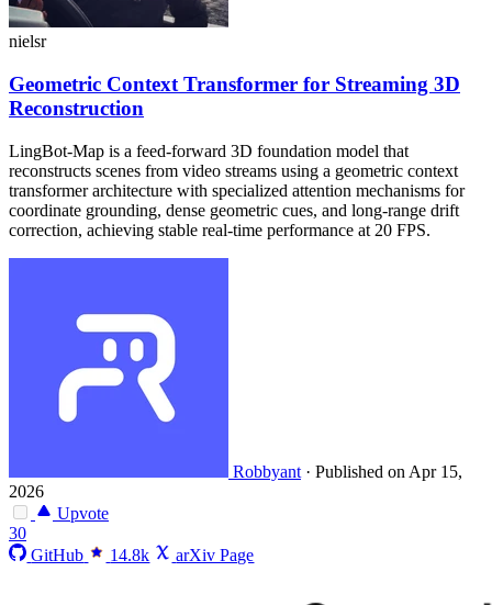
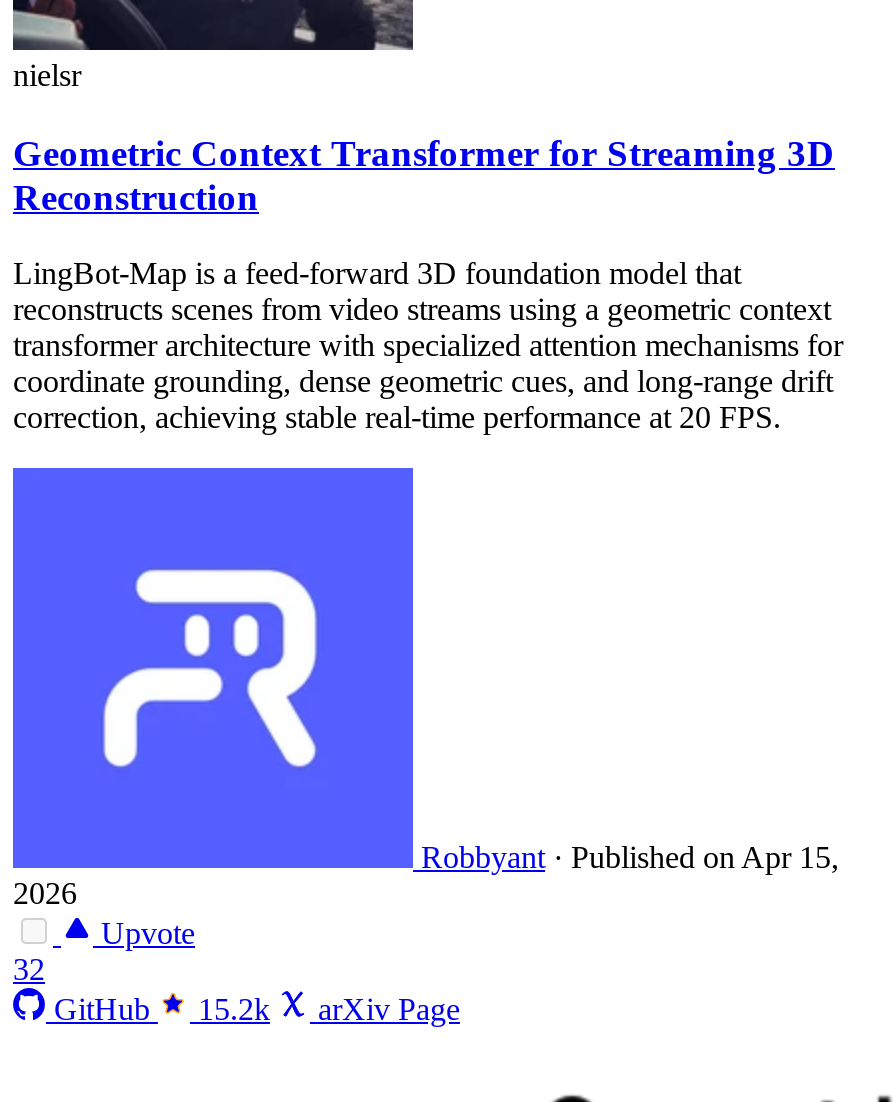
[9,523,26,542] 30 -> [13,953,45,987] 32
[31,545,254,564] GitHub 14.8k arXiv Page -> [54,993,460,1027] GitHub 15.2k arXiv Page

